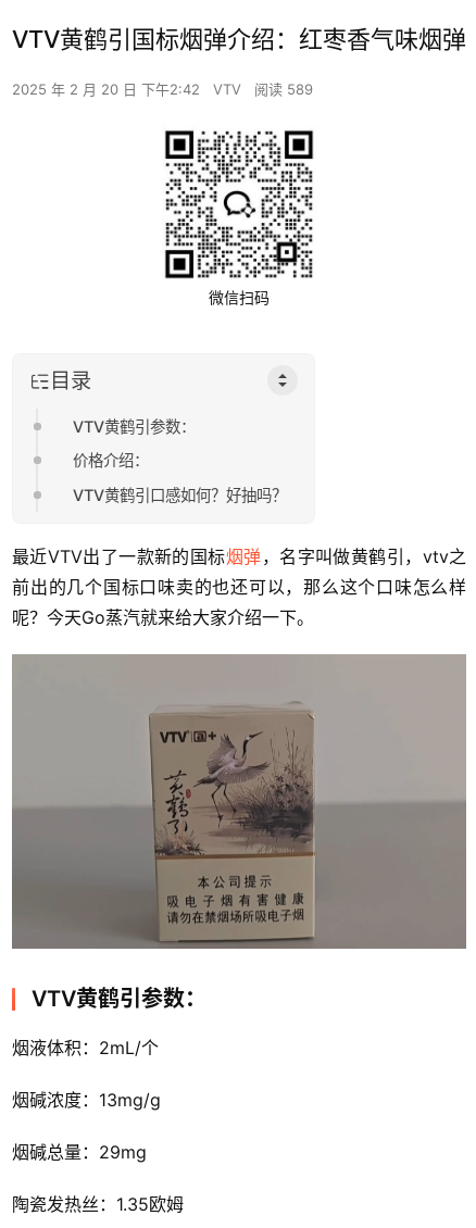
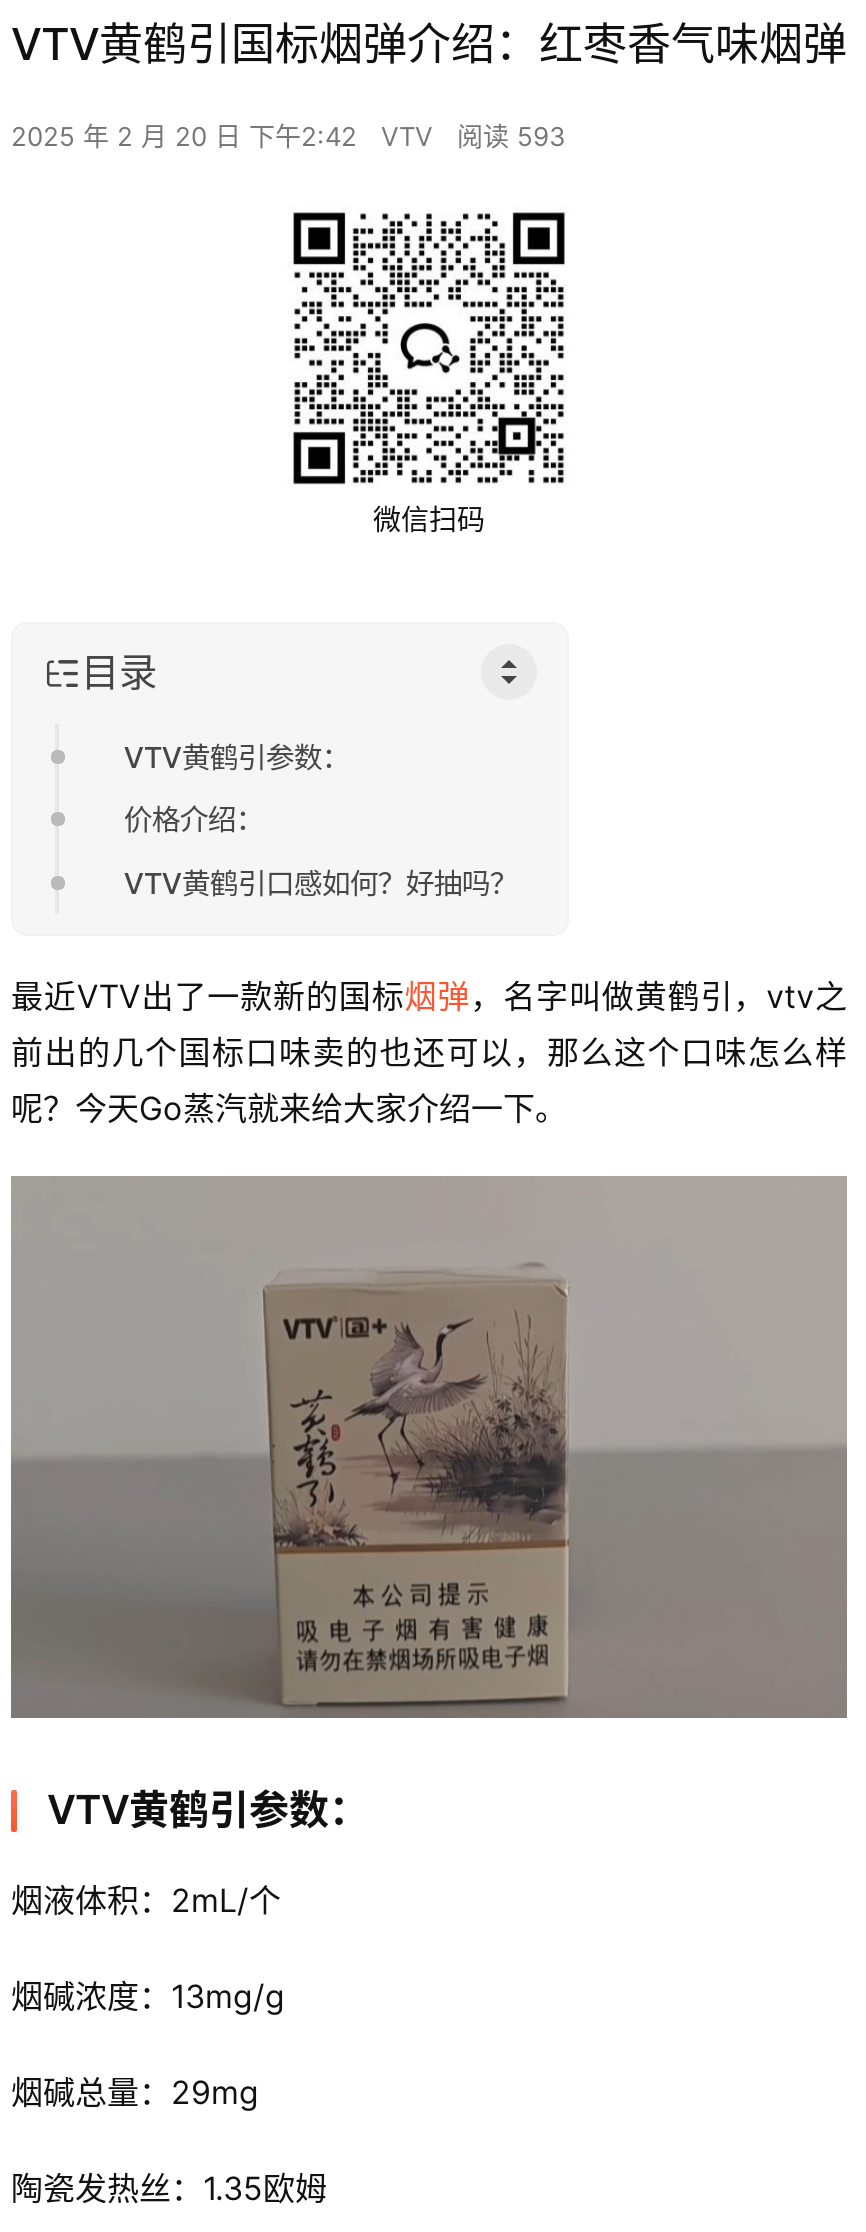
[12,81,313,98] 2025 年 2 月 20 日 下午2:42 VTV 阅读 589 -> [11,120,565,152] 2025 年 2 月 20 日 下午2:42 VTV 阅读 593

